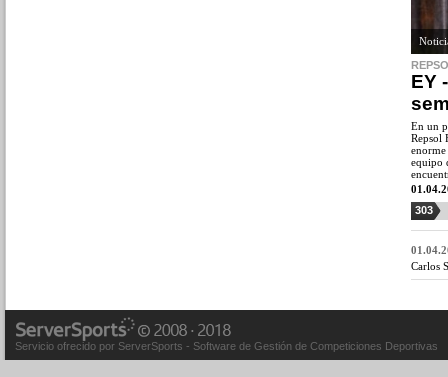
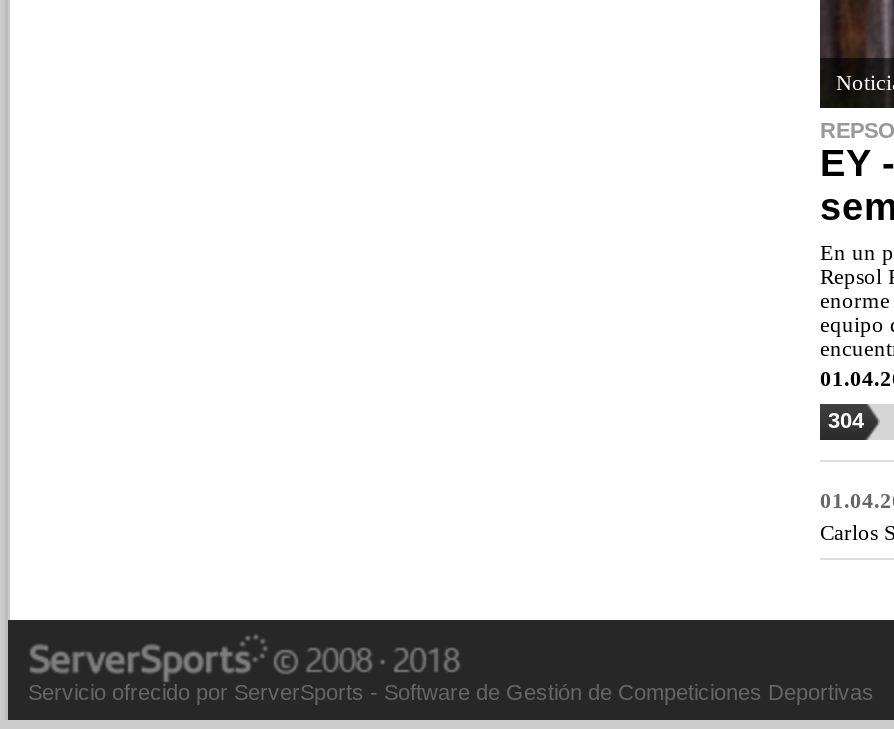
[415,204,433,216] 303 -> [828,408,864,432] 304

